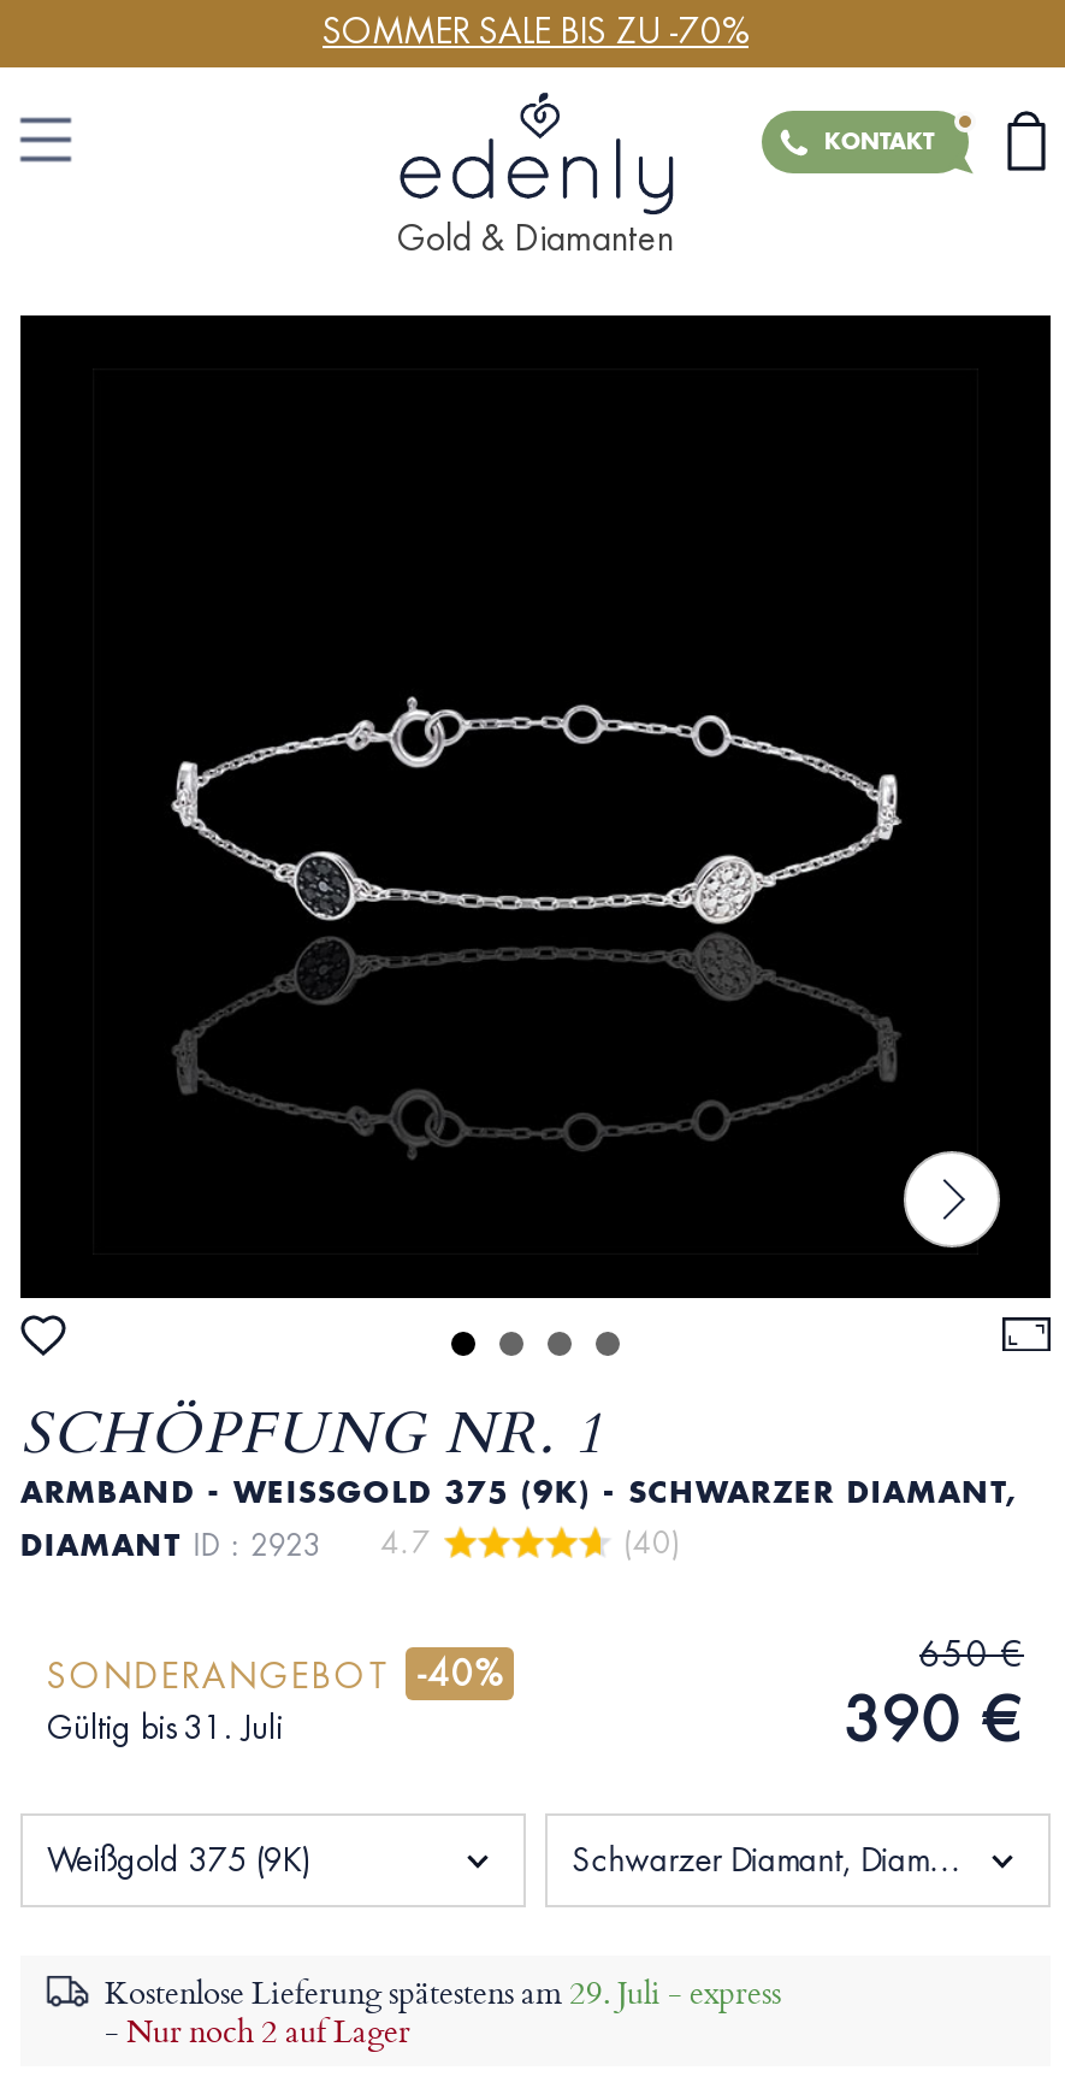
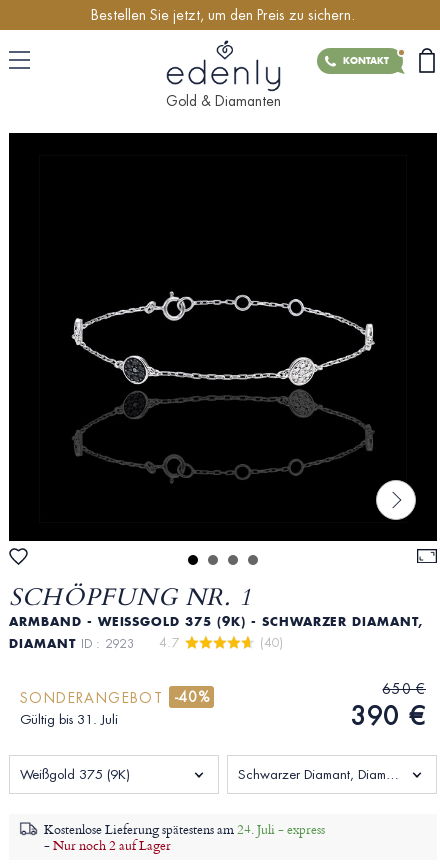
[323,10,749,53] SOMMER SALE BIS ZU -70% -> [91,6,355,24] Bestellen Sie jetzt, um den Preis zu sichern.
[105,1968,781,2016] Kostenlose Lieferung spätestens am 29. Juli - express -> [44,819,325,839] Kostenlose Lieferung spätestens am 24. Juli - express

